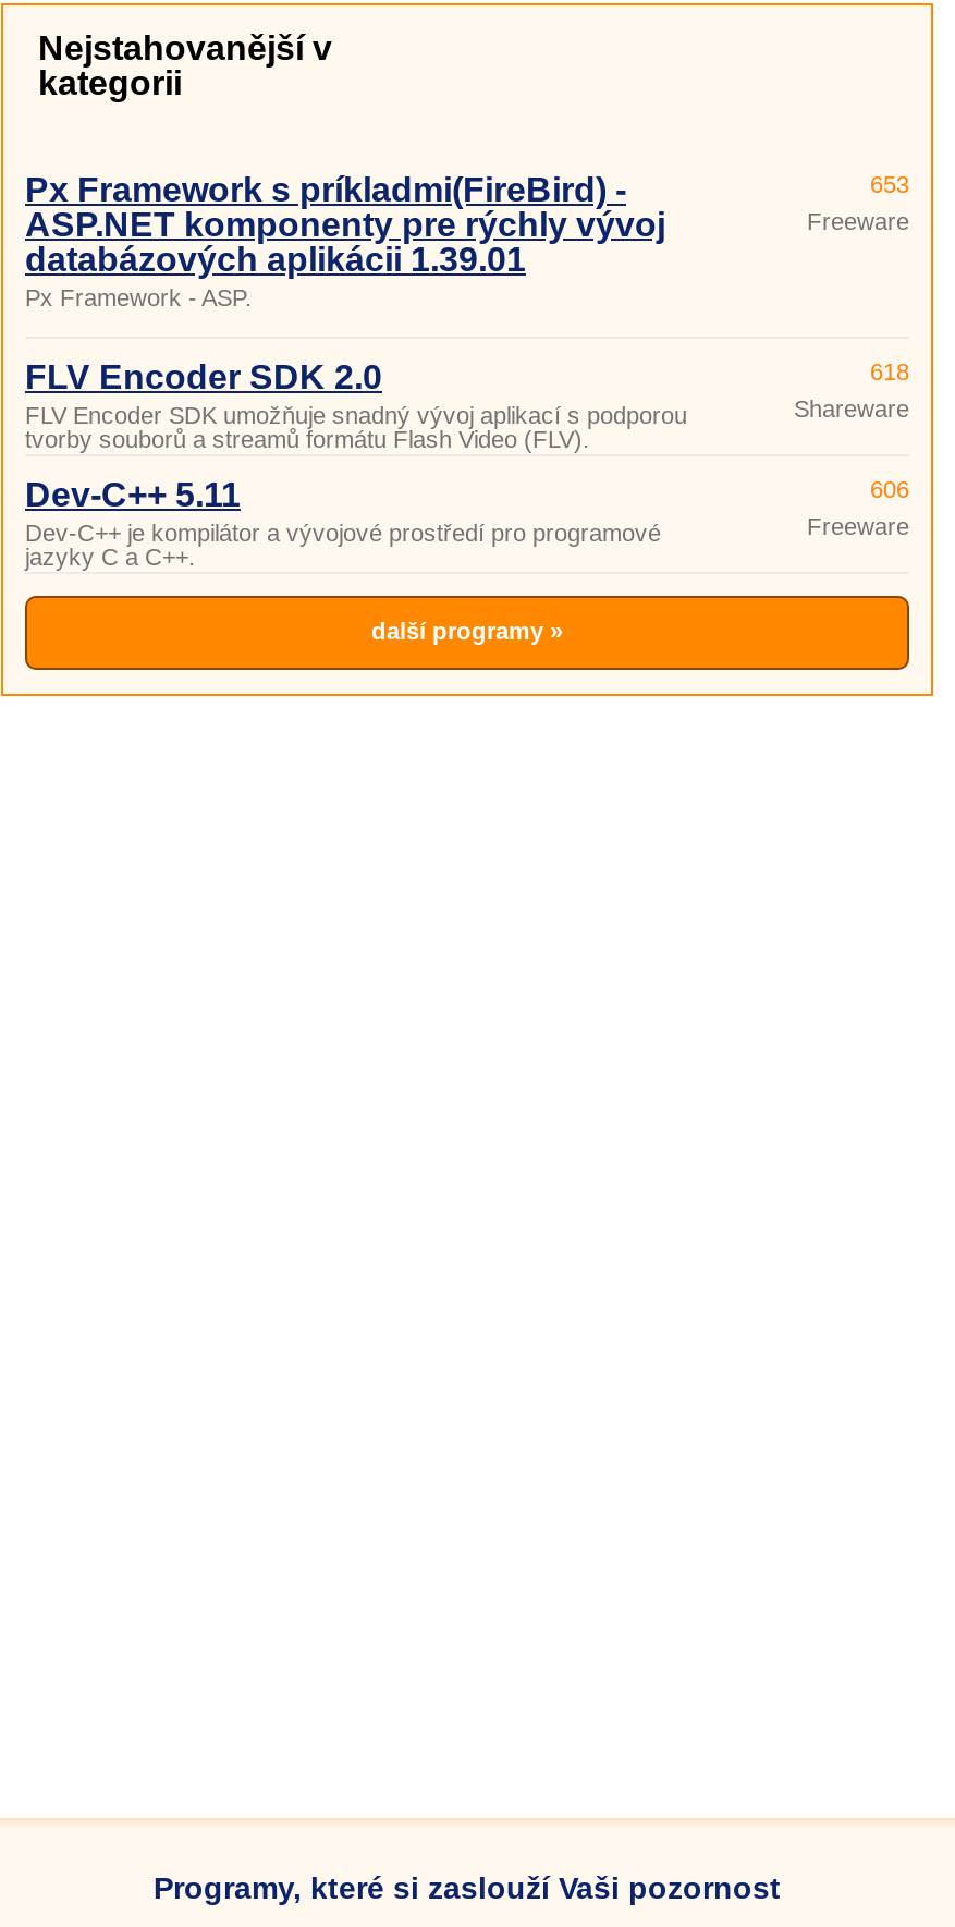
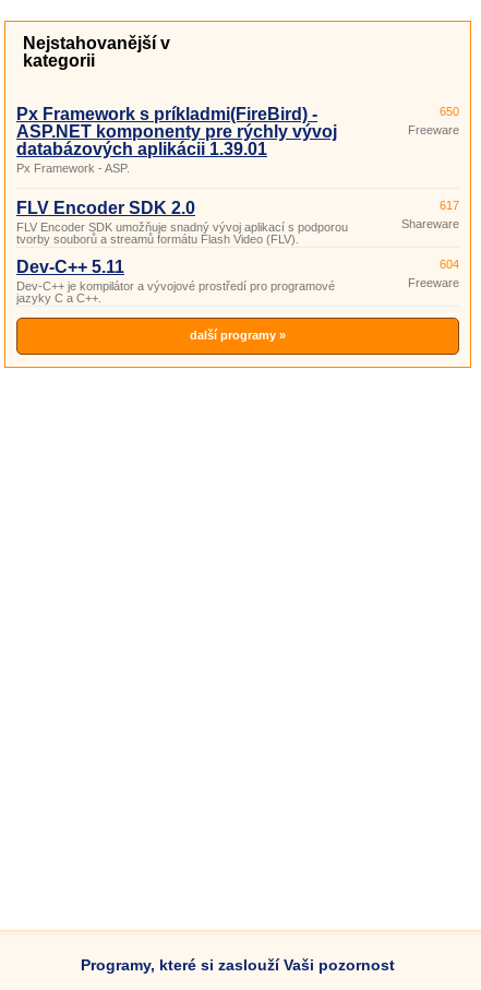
[870,171,909,197] 653 -> [440,105,459,118] 650
[870,358,909,385] 618 -> [440,199,459,212] 617
[870,476,909,502] 606 -> [440,258,459,271] 604

